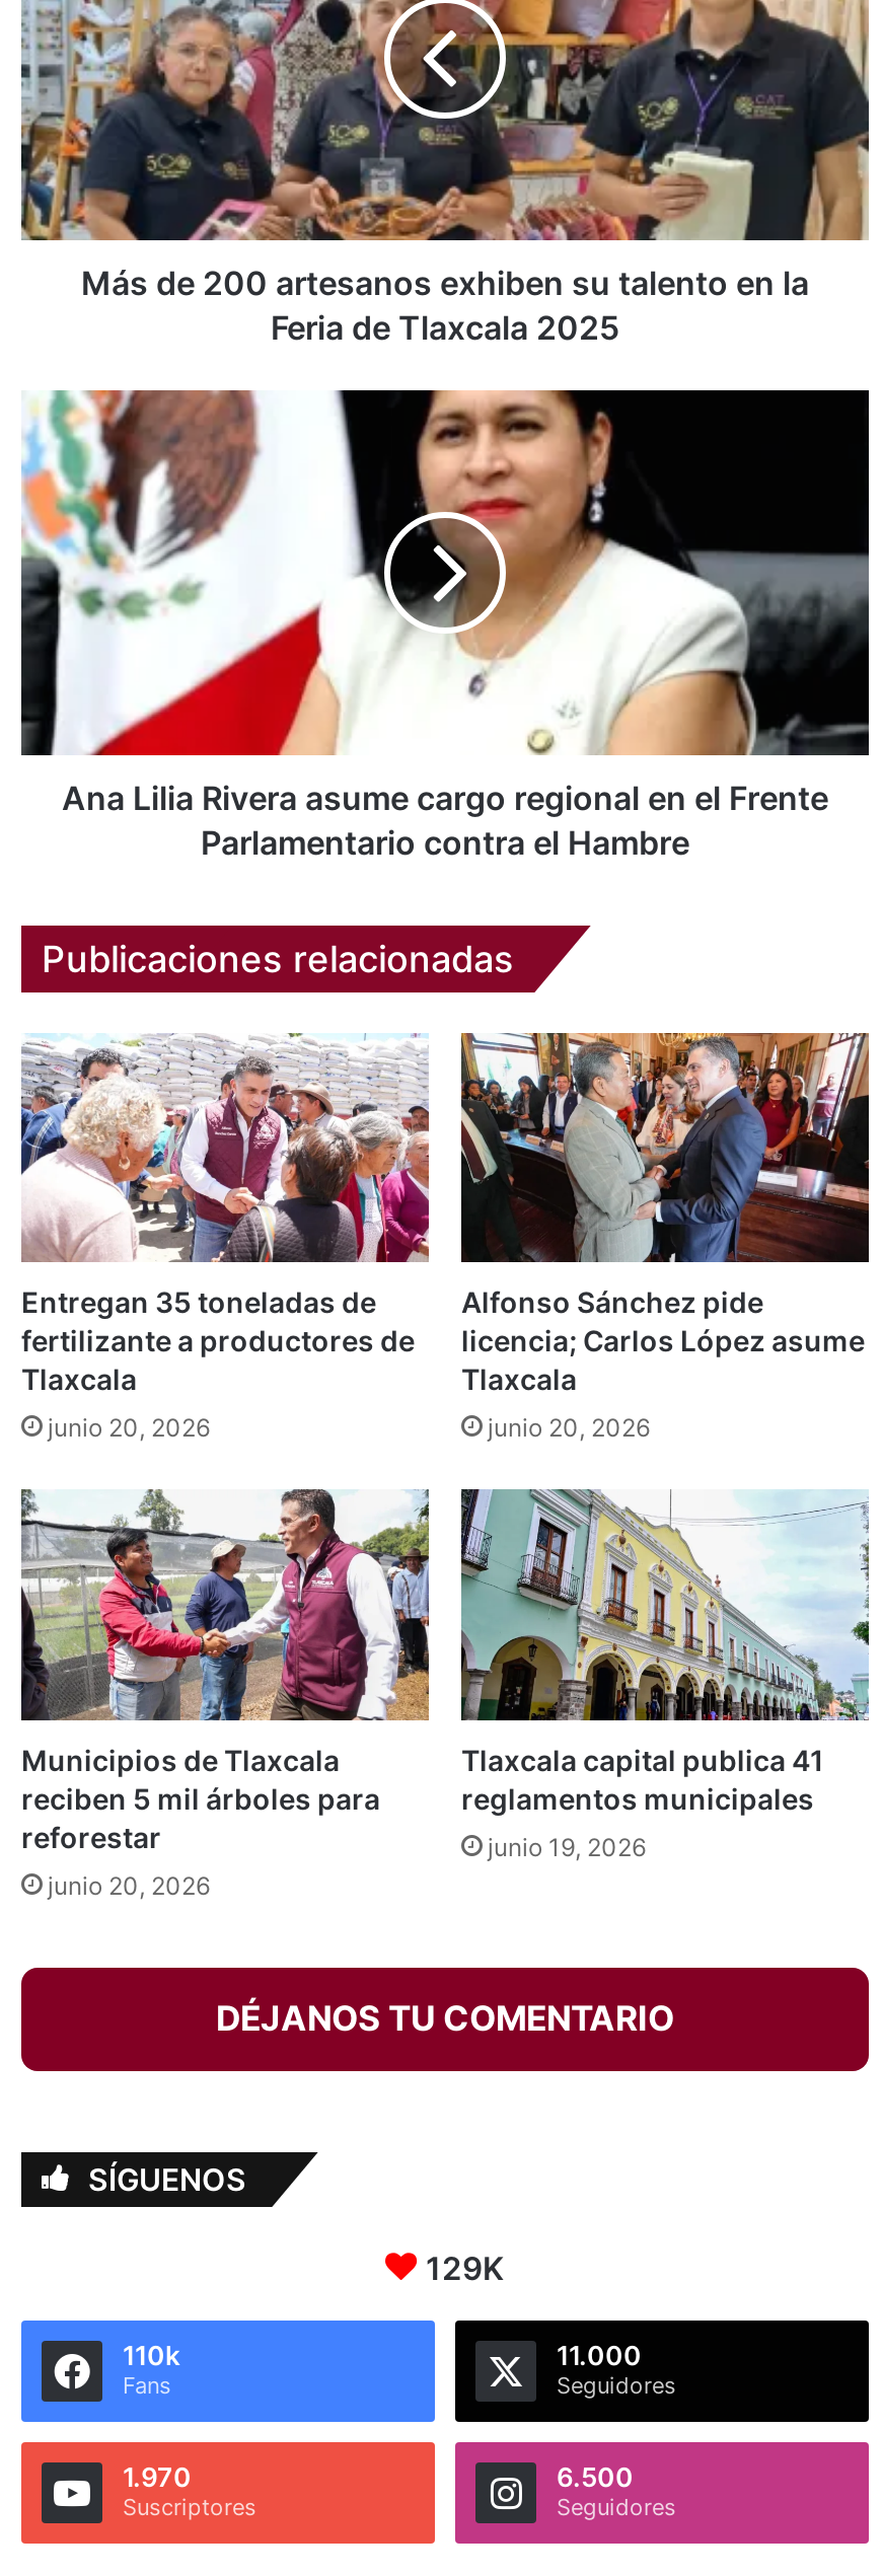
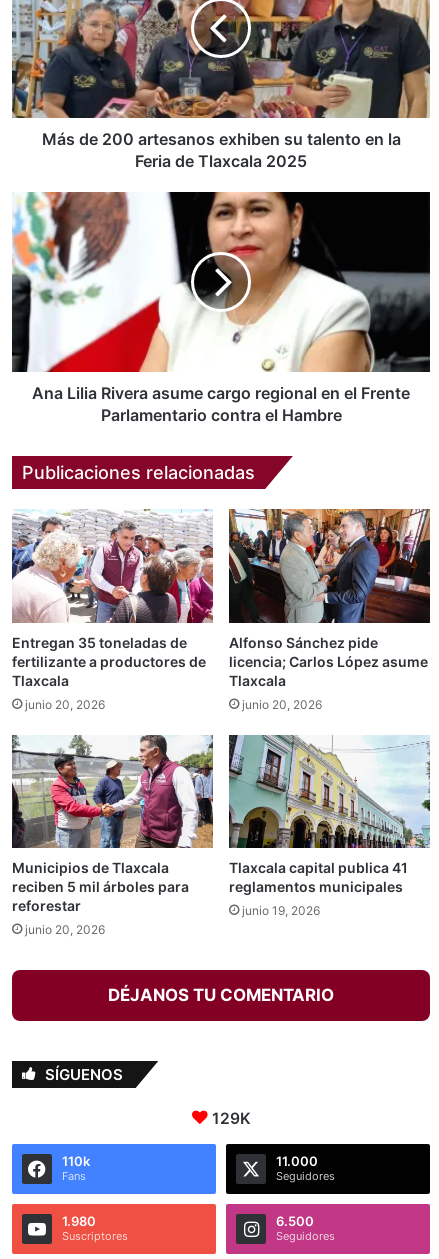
[123,2459,192,2492] 1.970 -> [62,1213,96,1229] 1.980

